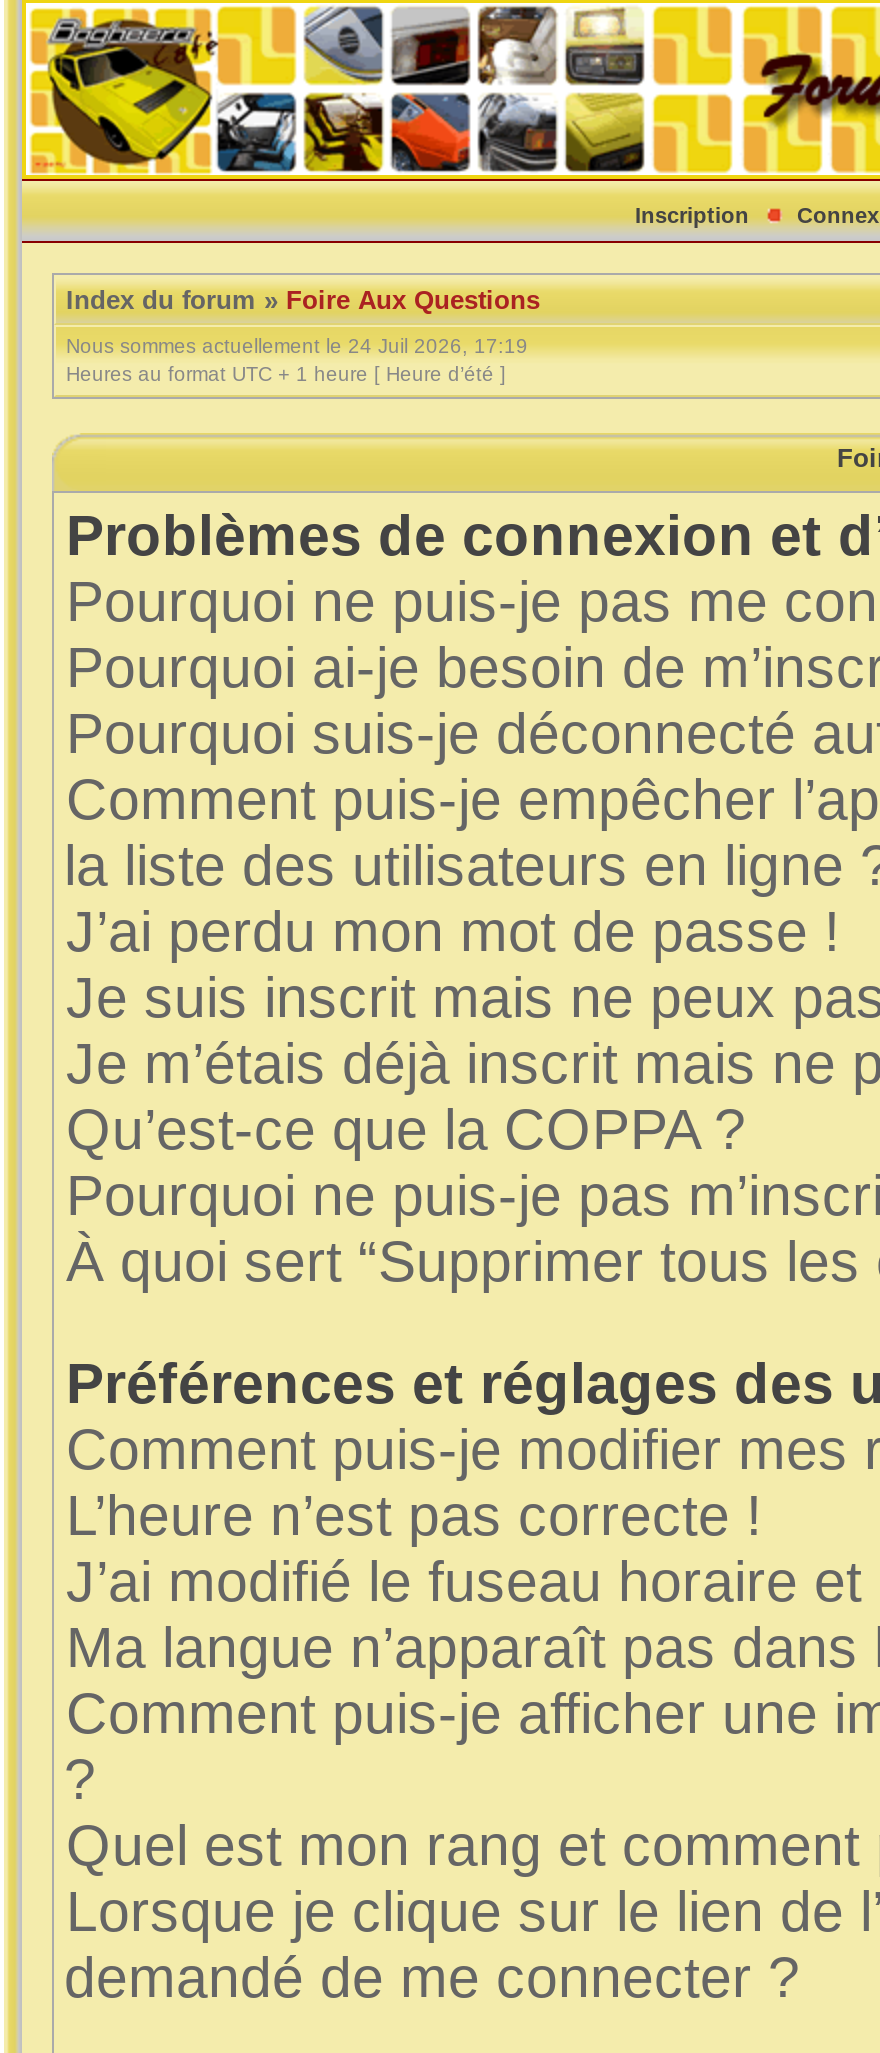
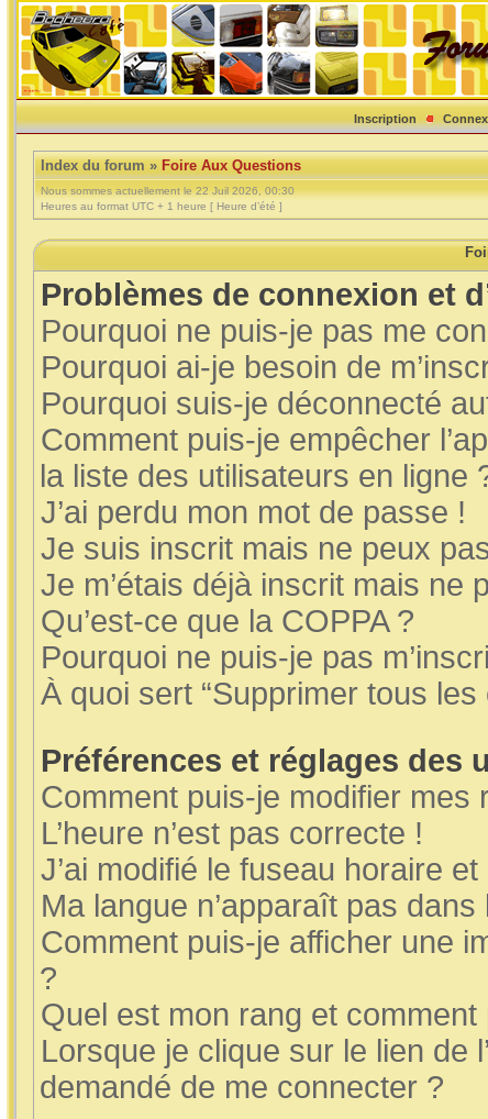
[66,335,528,357] Nous sommes actuellement le 24 Juil 2026, 17:19 -> [41,185,295,197] Nous sommes actuellement le 22 Juil 2026, 00:30

